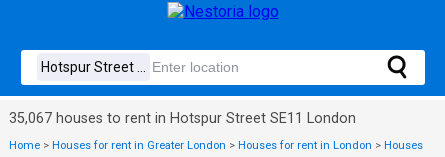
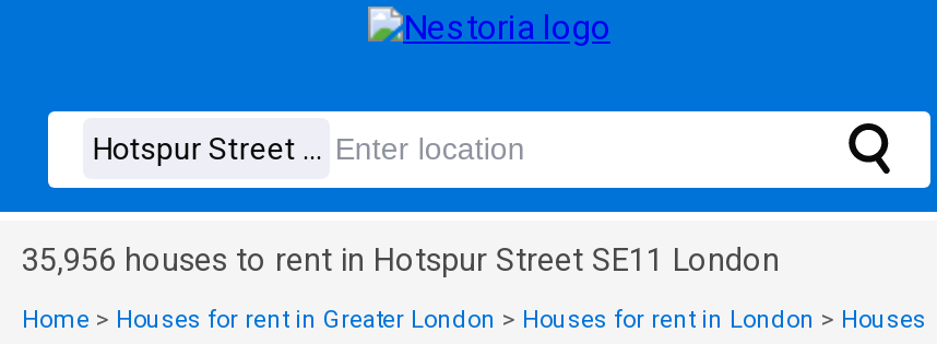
[9,110,356,127] 35,067 houses to rent in Hotspur Street SE11 London -> [22,242,780,280] 35,956 houses to rent in Hotspur Street SE11 London

